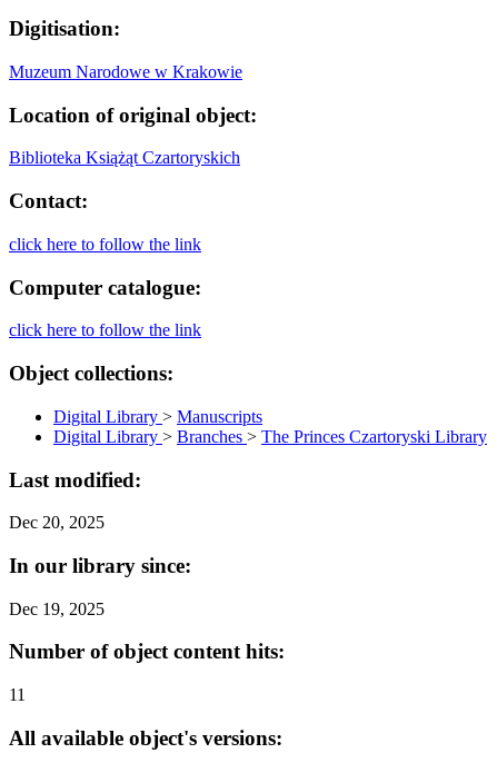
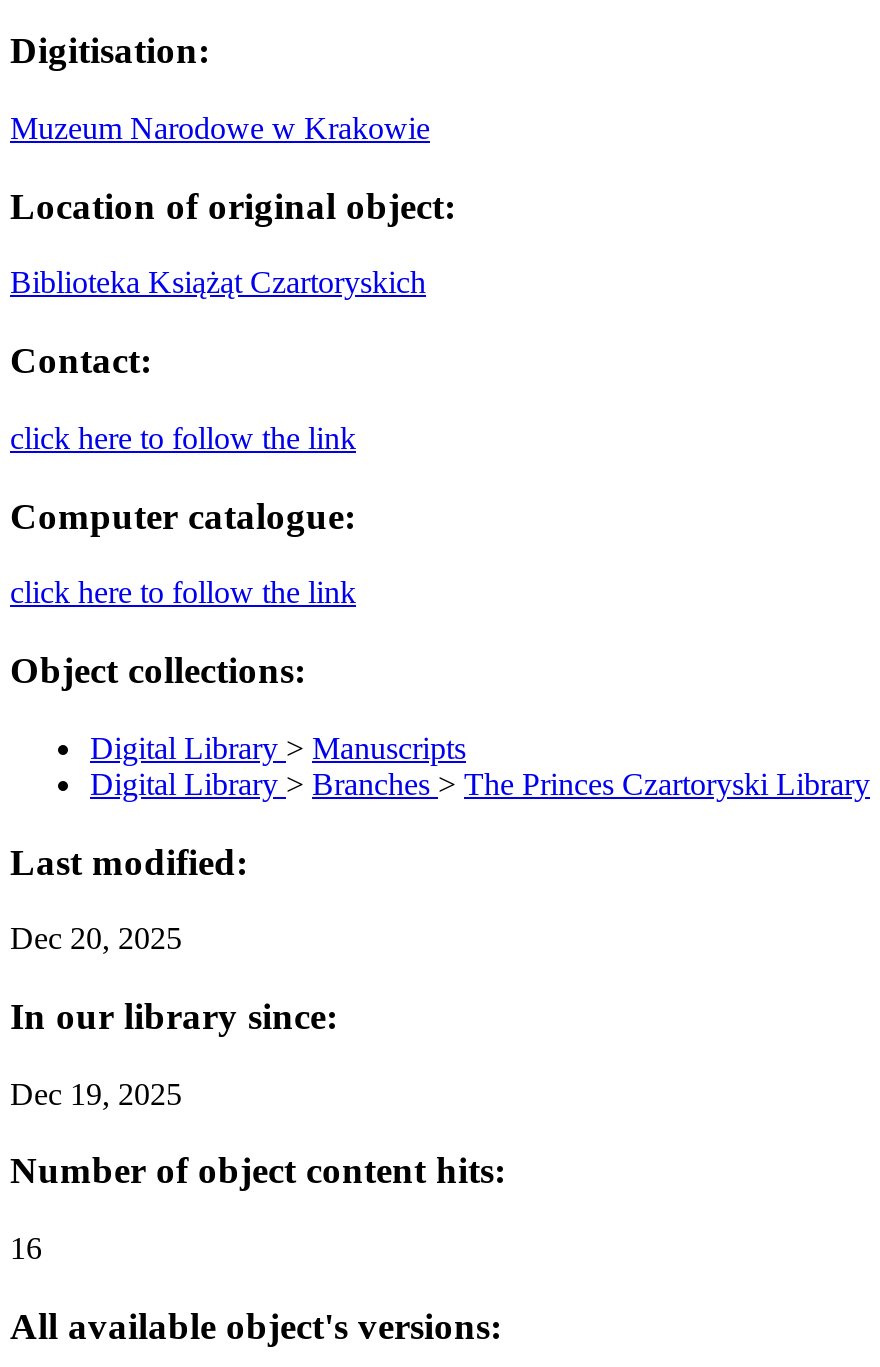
[9,685,26,704] 11 -> [10,1231,42,1265] 16

